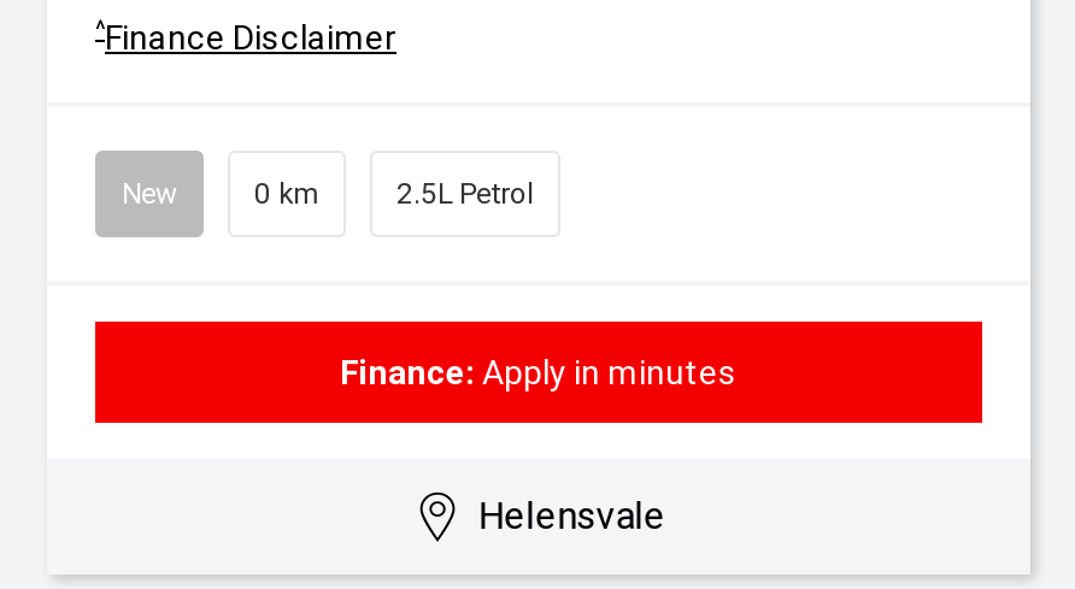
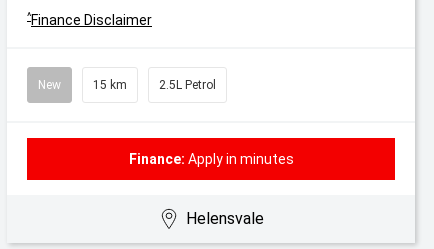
[254,177,319,211] 0 km -> [93,78,127,92] 15 km

